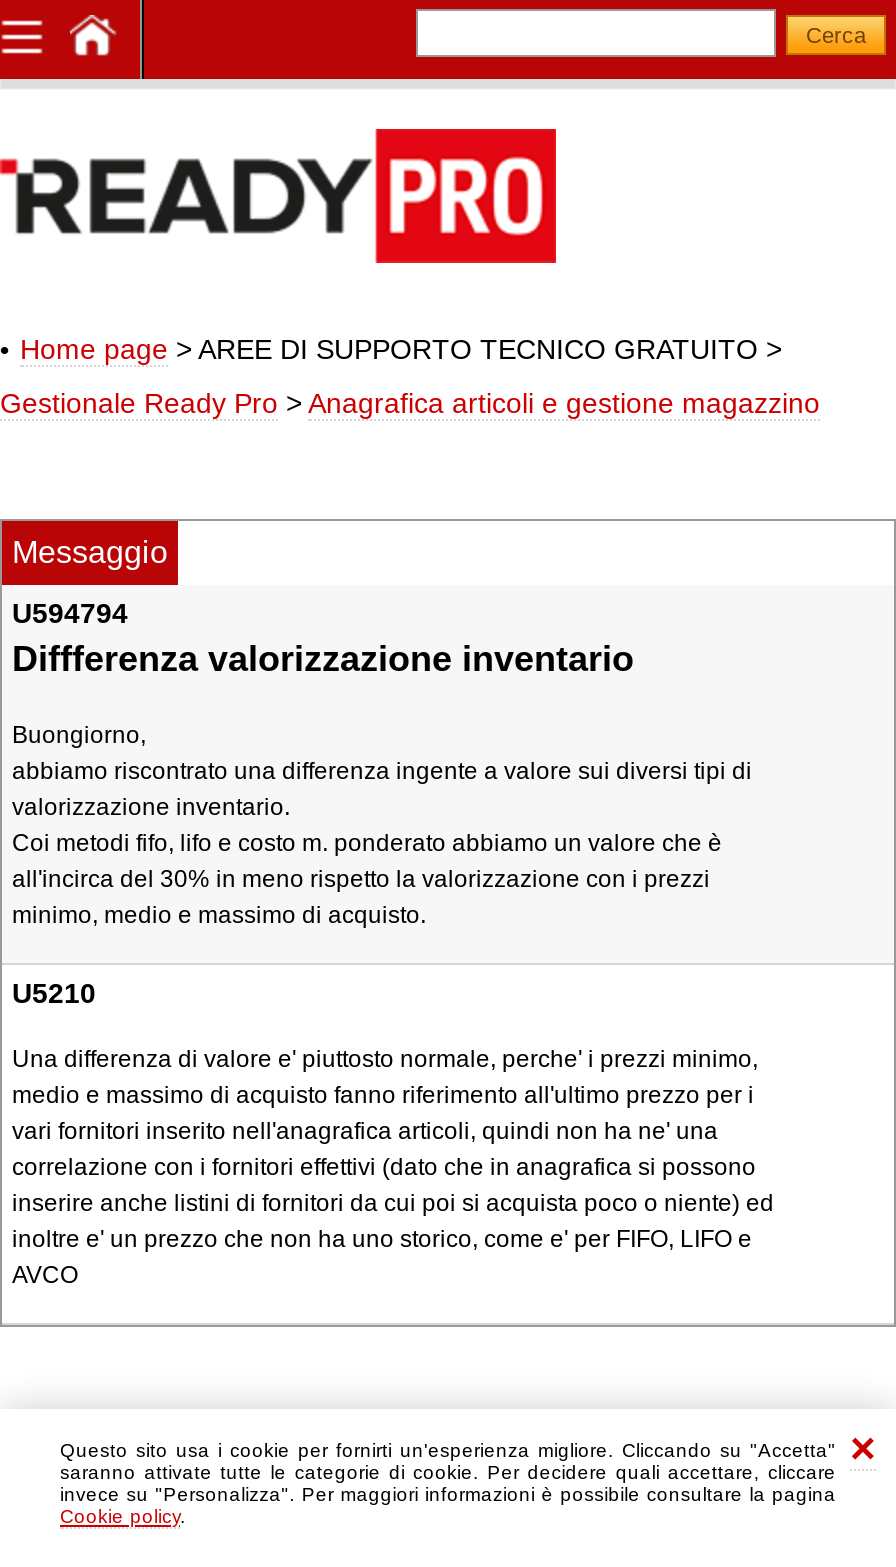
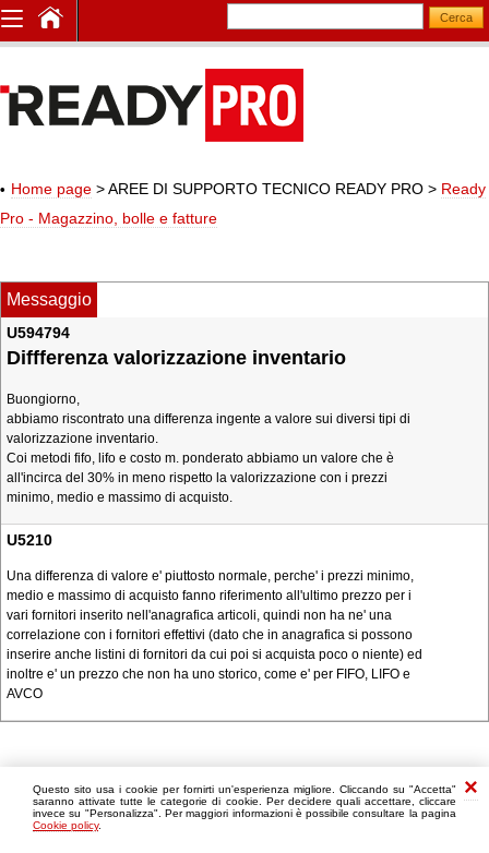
[20,333,782,365] Home page > AREE DI SUPPORTO TECNICO GRATUITO > -> [11,180,486,197] Home page > AREE DI SUPPORTO TECNICO READY PRO > Ready
[0,387,820,419] Gestionale Ready Pro > Anagrafica articoli e gestione magazzino -> [0,209,217,227] Pro - Magazzino, bolle e fatture

